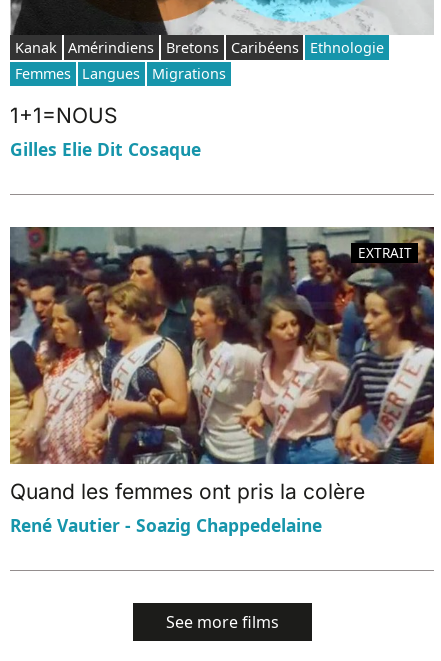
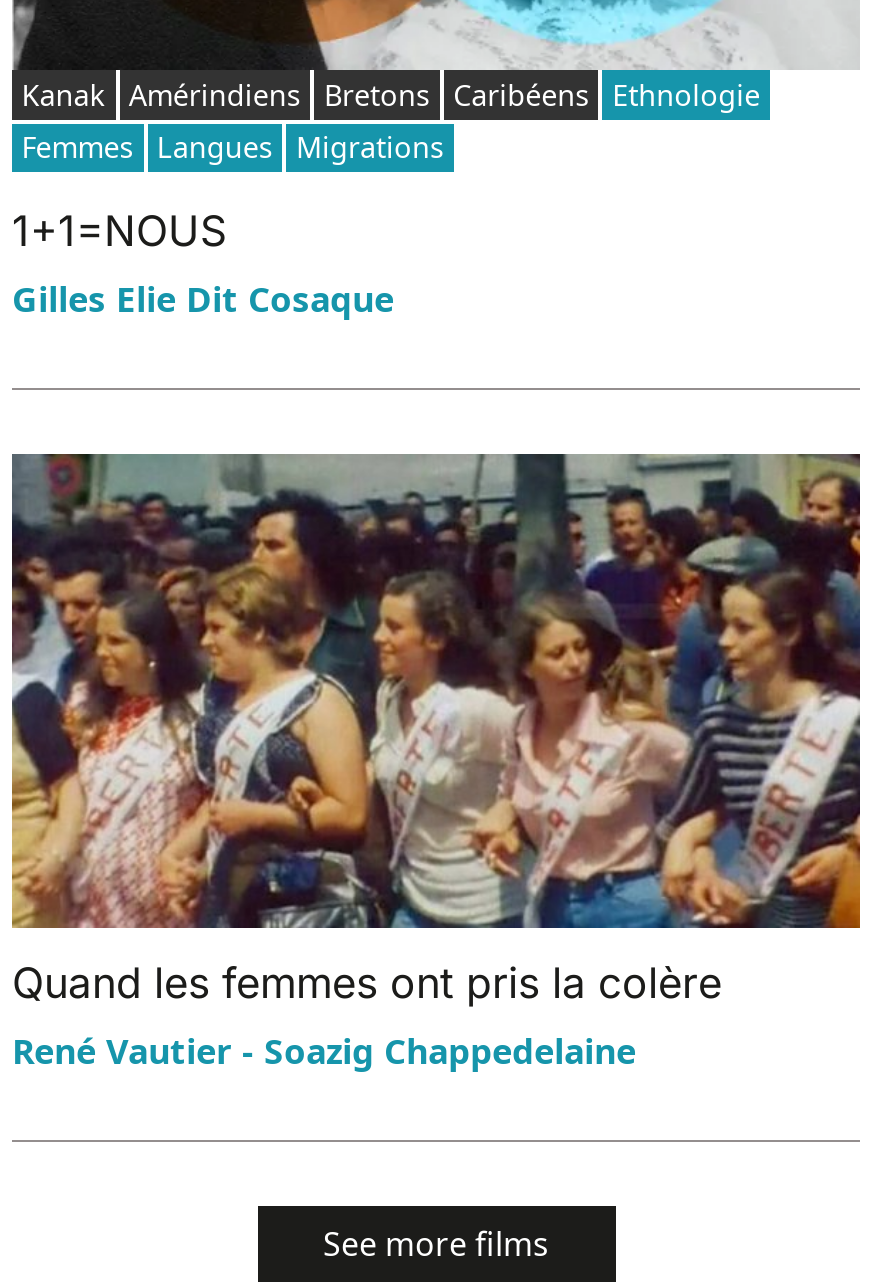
[358,243,412,262] EXTRAIT -> none

